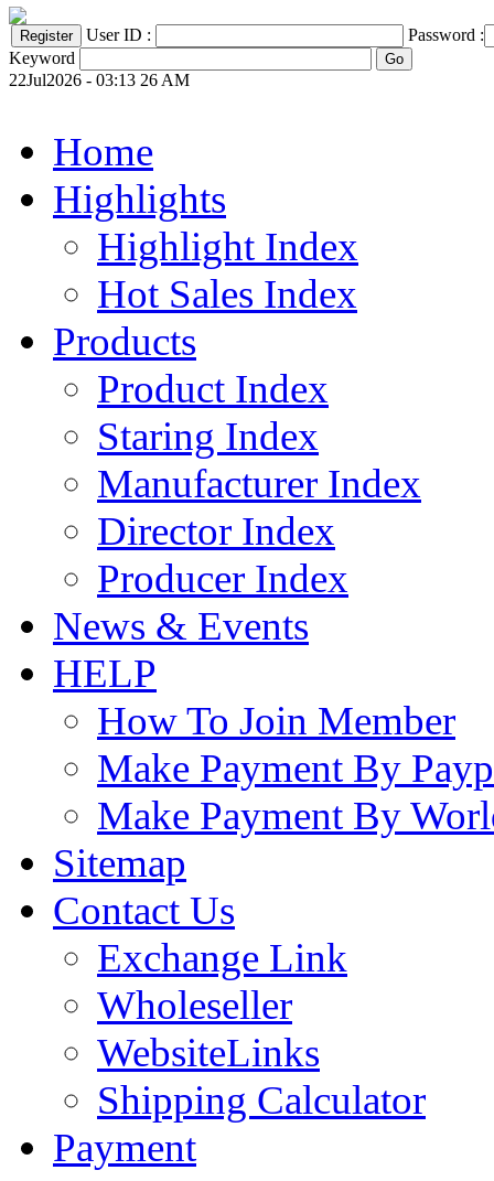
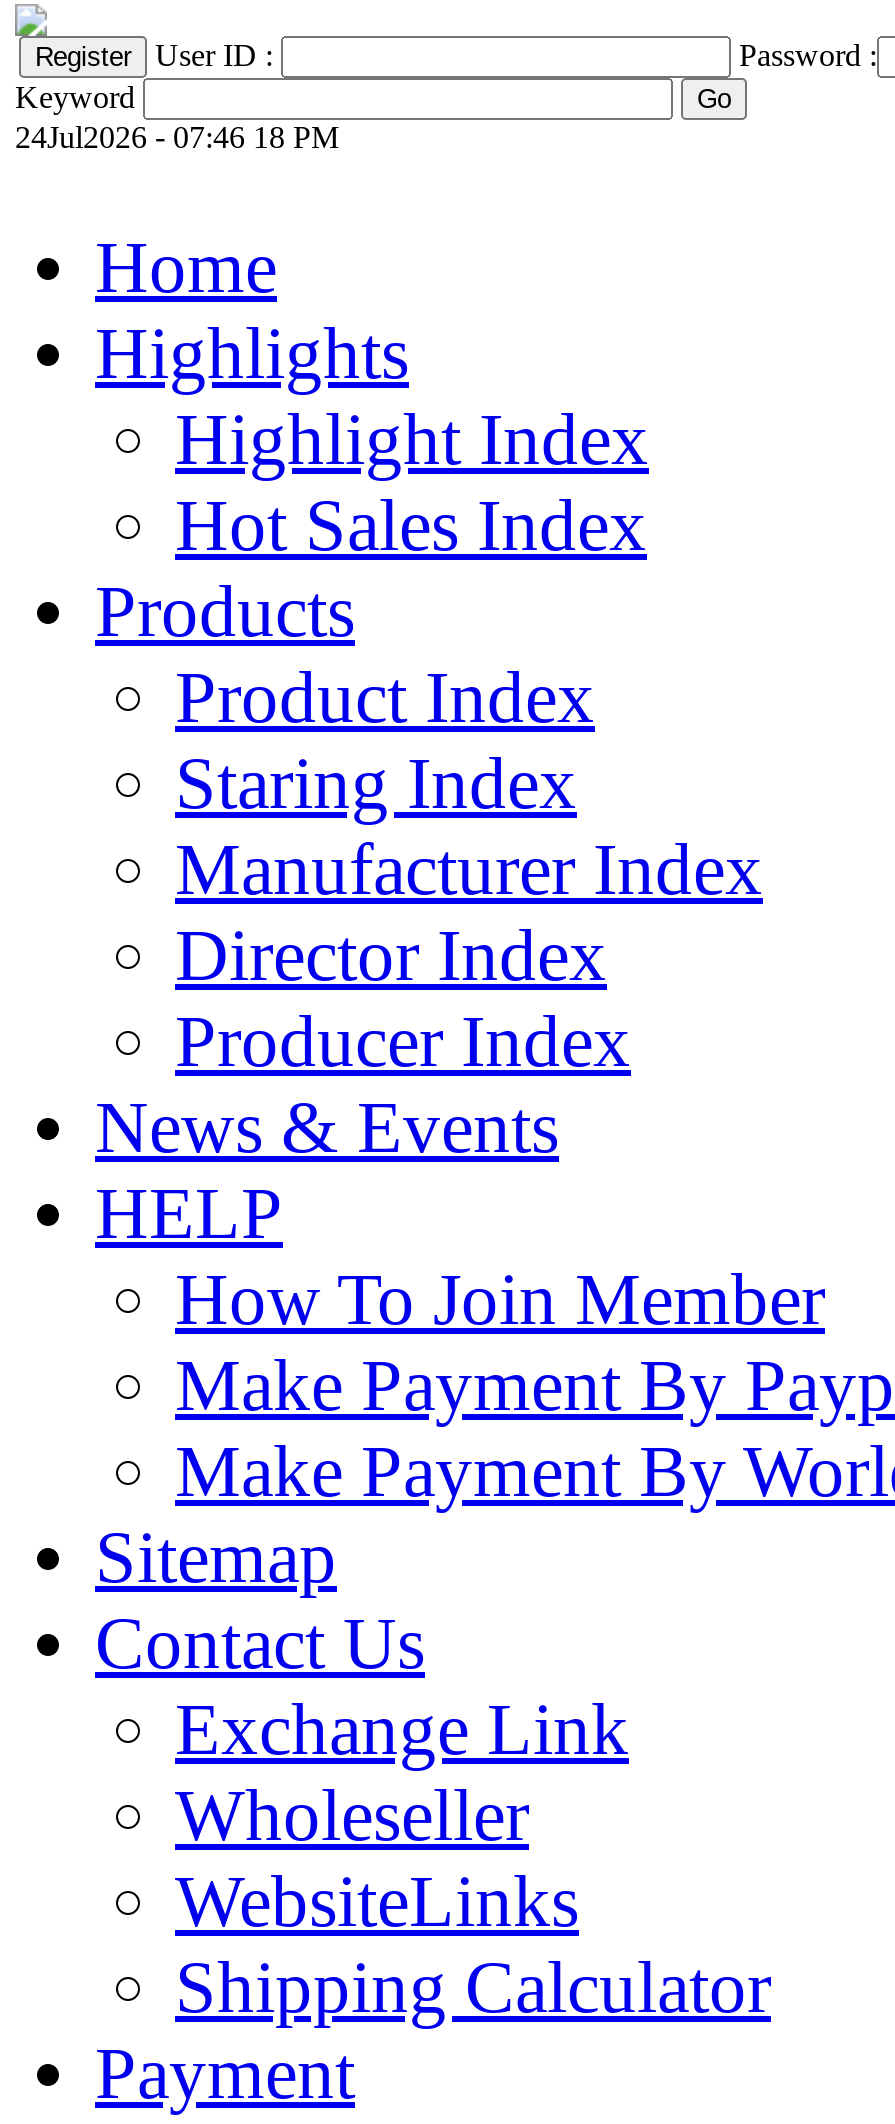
[9,71,190,89] 22Jul2026 - 03:13 26 AM -> [15,120,339,154] 24Jul2026 - 07:46 18 PM

